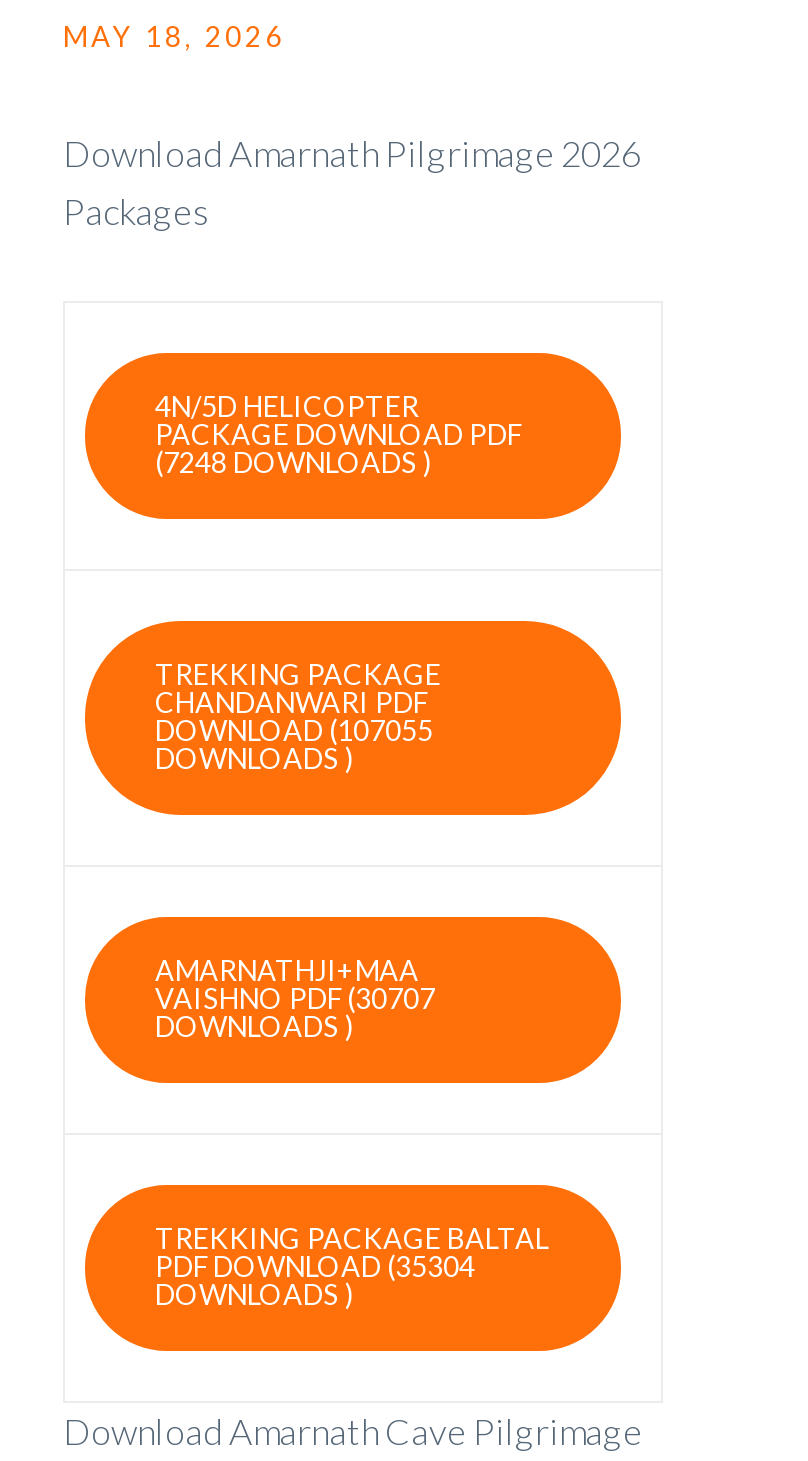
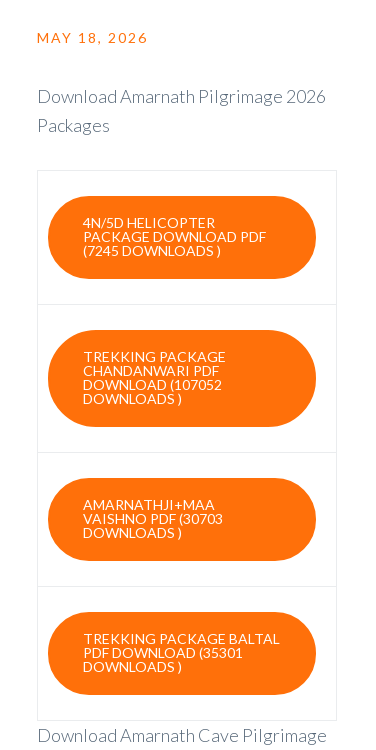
[155,445,431,479] (7248 DOWNLOADS ) -> [83,242,221,259] (7245 DOWNLOADS )
[155,713,433,747] DOWNLOAD (107055 -> [83,376,222,393] DOWNLOAD (107052
[155,981,435,1015] VAISHNO PDF (30707 -> [83,510,223,527] VAISHNO PDF (30703
[155,1249,475,1283] PDF DOWNLOAD (35304 -> [83,644,243,661] PDF DOWNLOAD (35301

